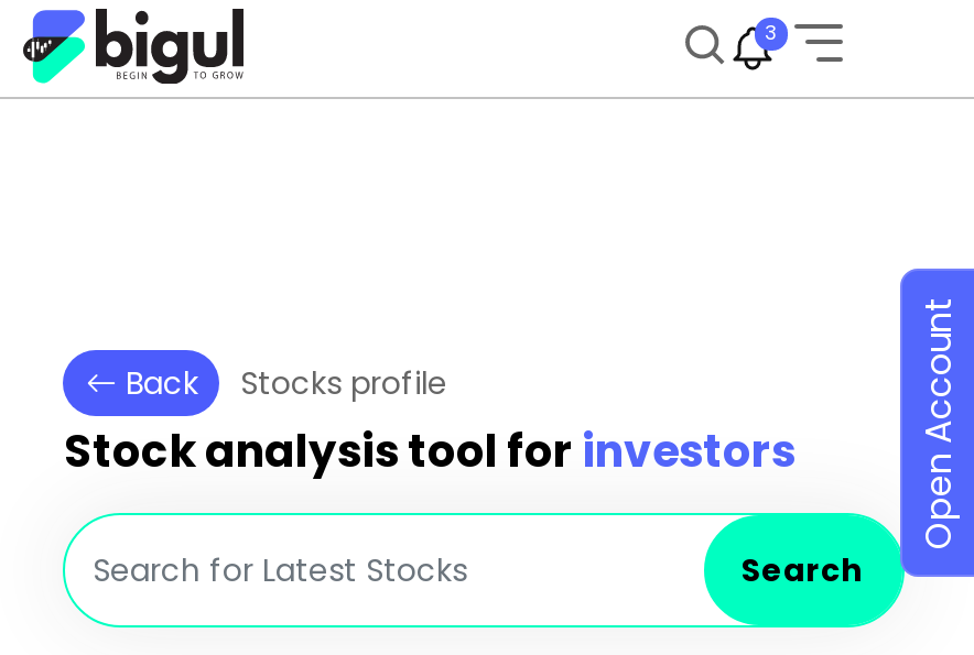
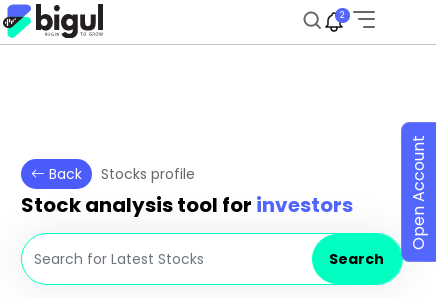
[765,20,778,46] 3 -> [340,9,345,21] 2

